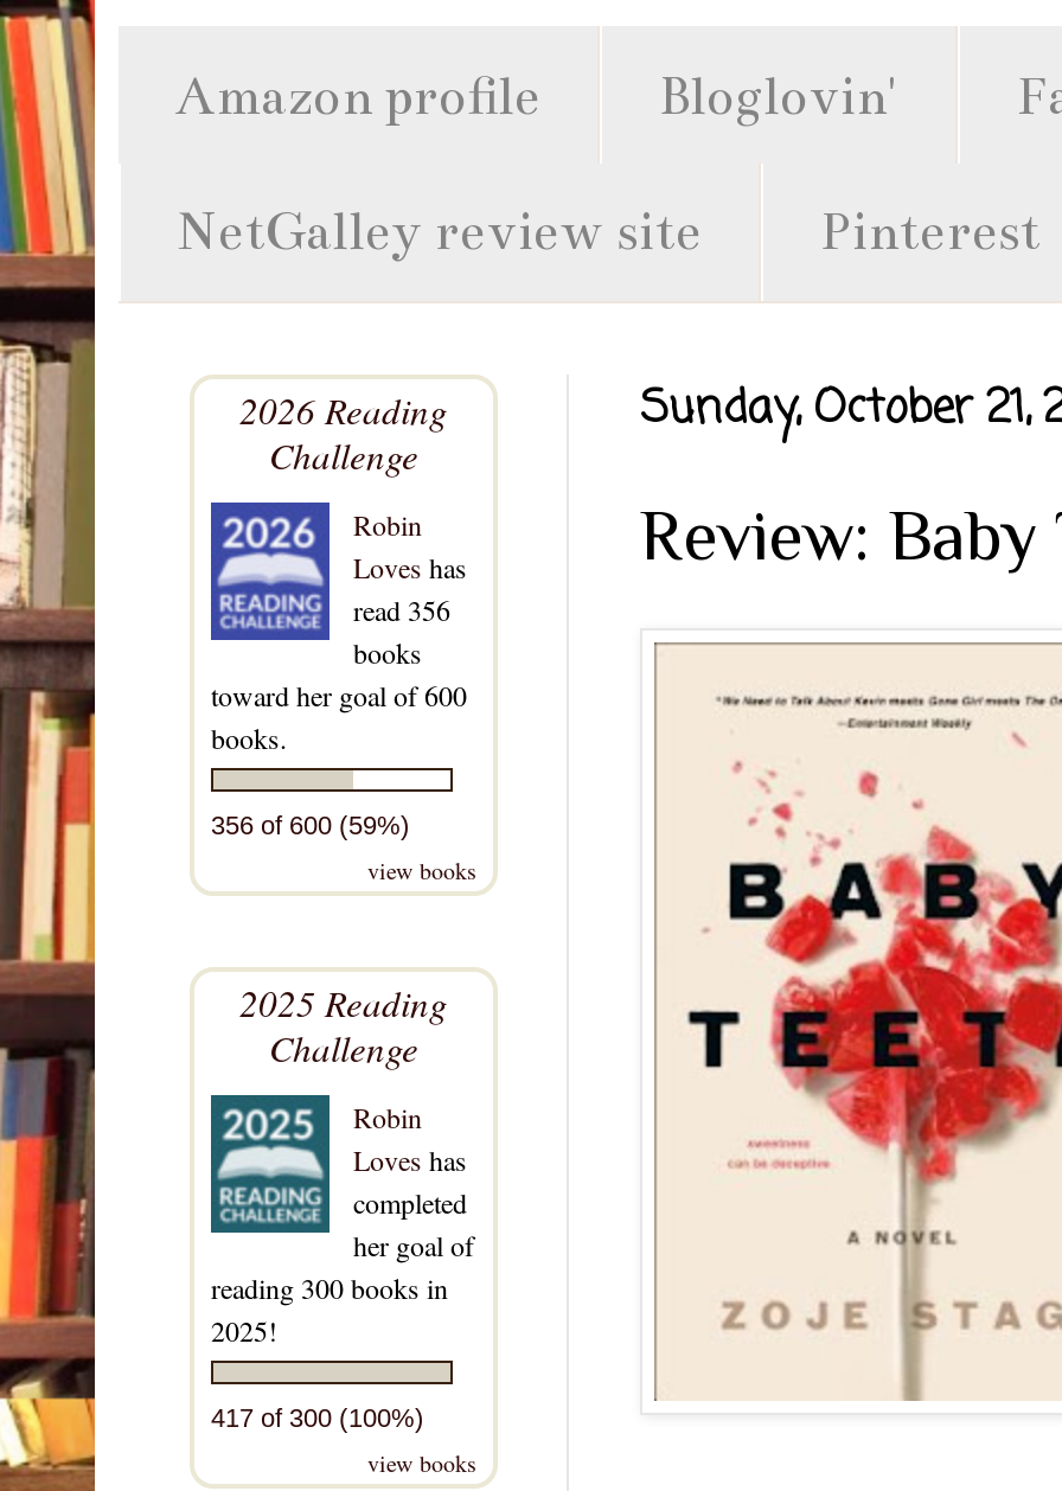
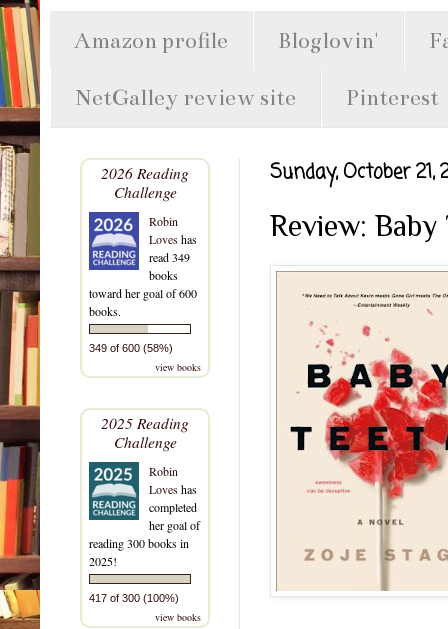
[353,590,450,628] read 356 -> [149,249,190,265] read 349
[211,810,410,839] 356 of 600 (59%) -> [89,342,173,354] 349 of 600 (58%)

